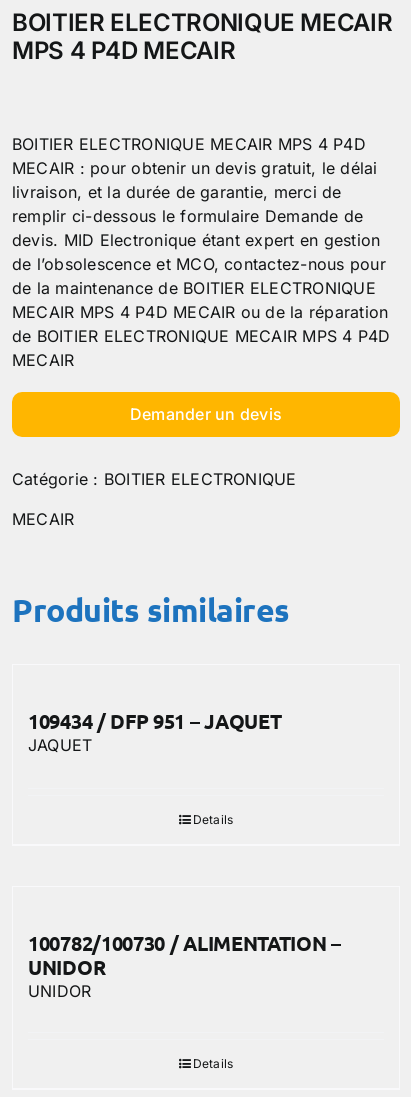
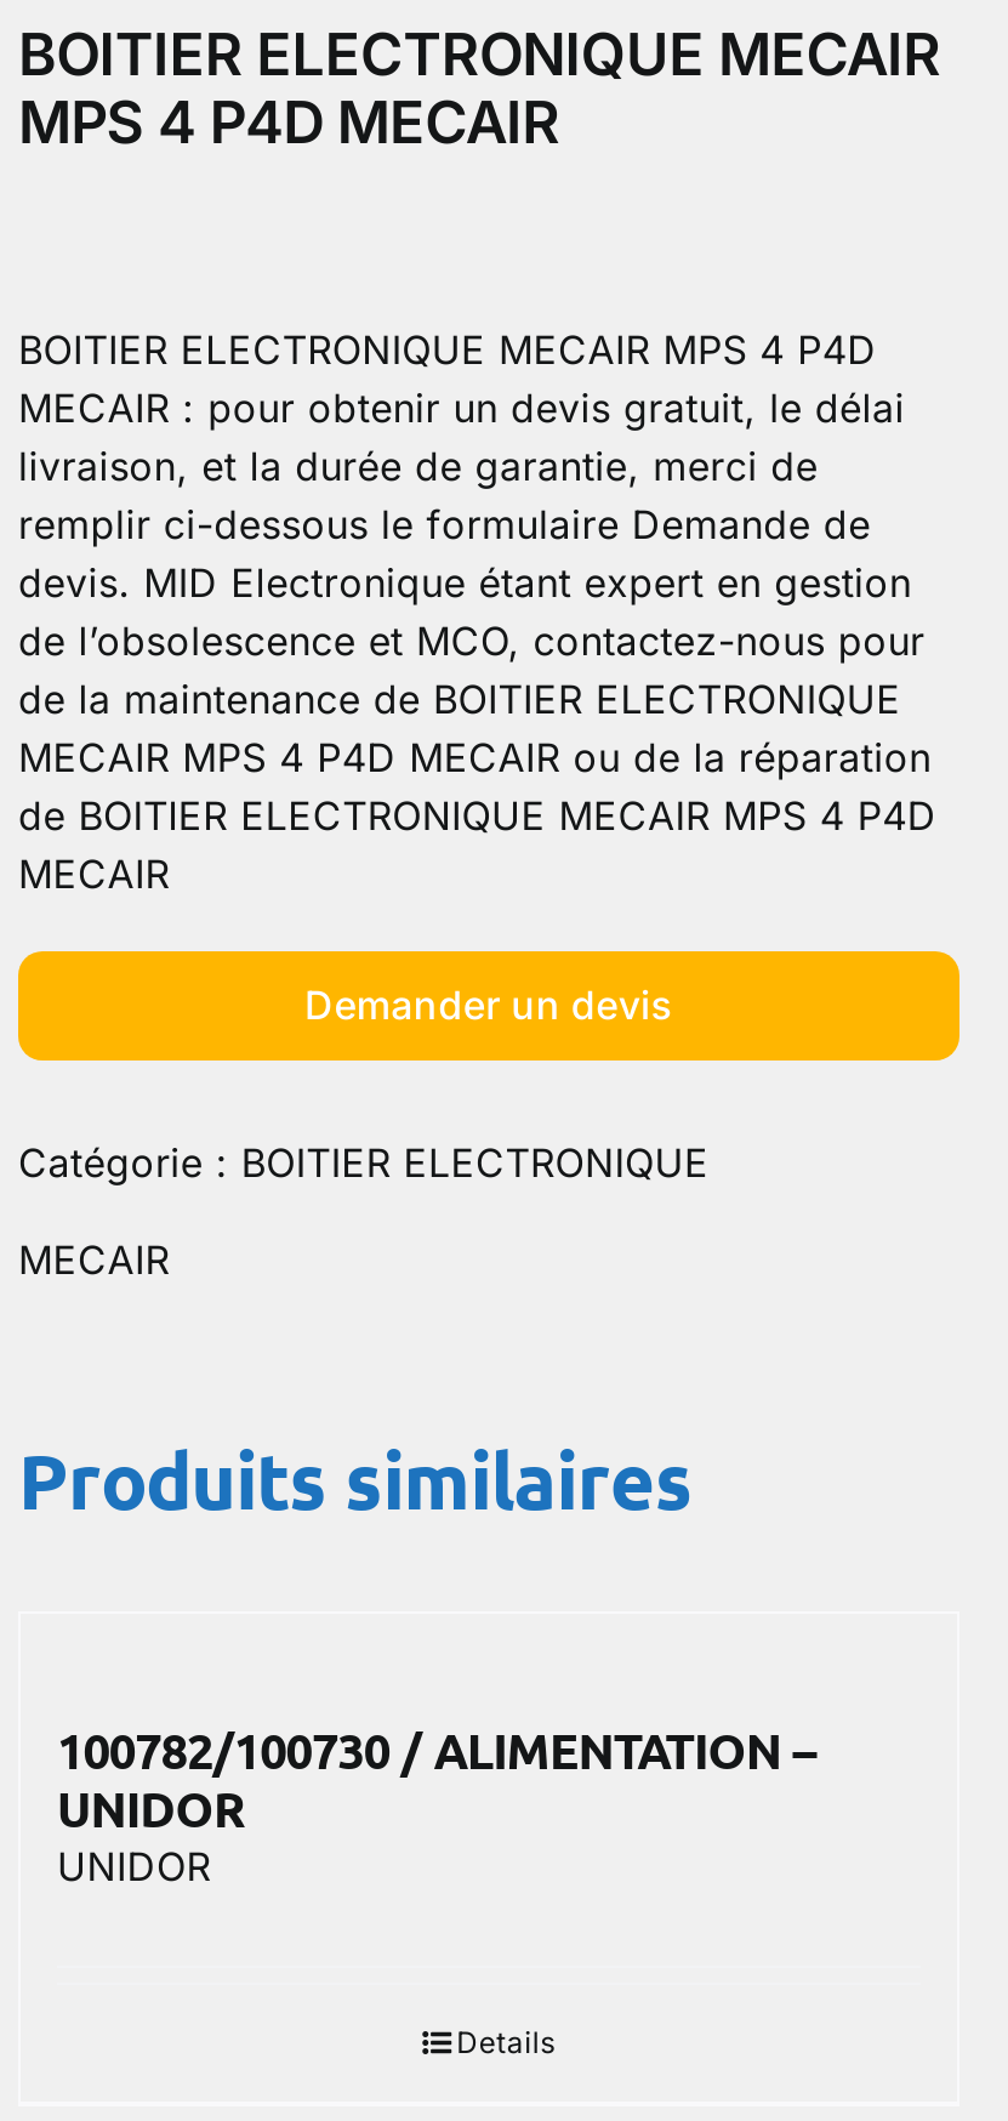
[28,708,281,755] 109434 / DFP 951 – JAQUET | JAQUET -> none
[193,812,233,827] Details -> none

